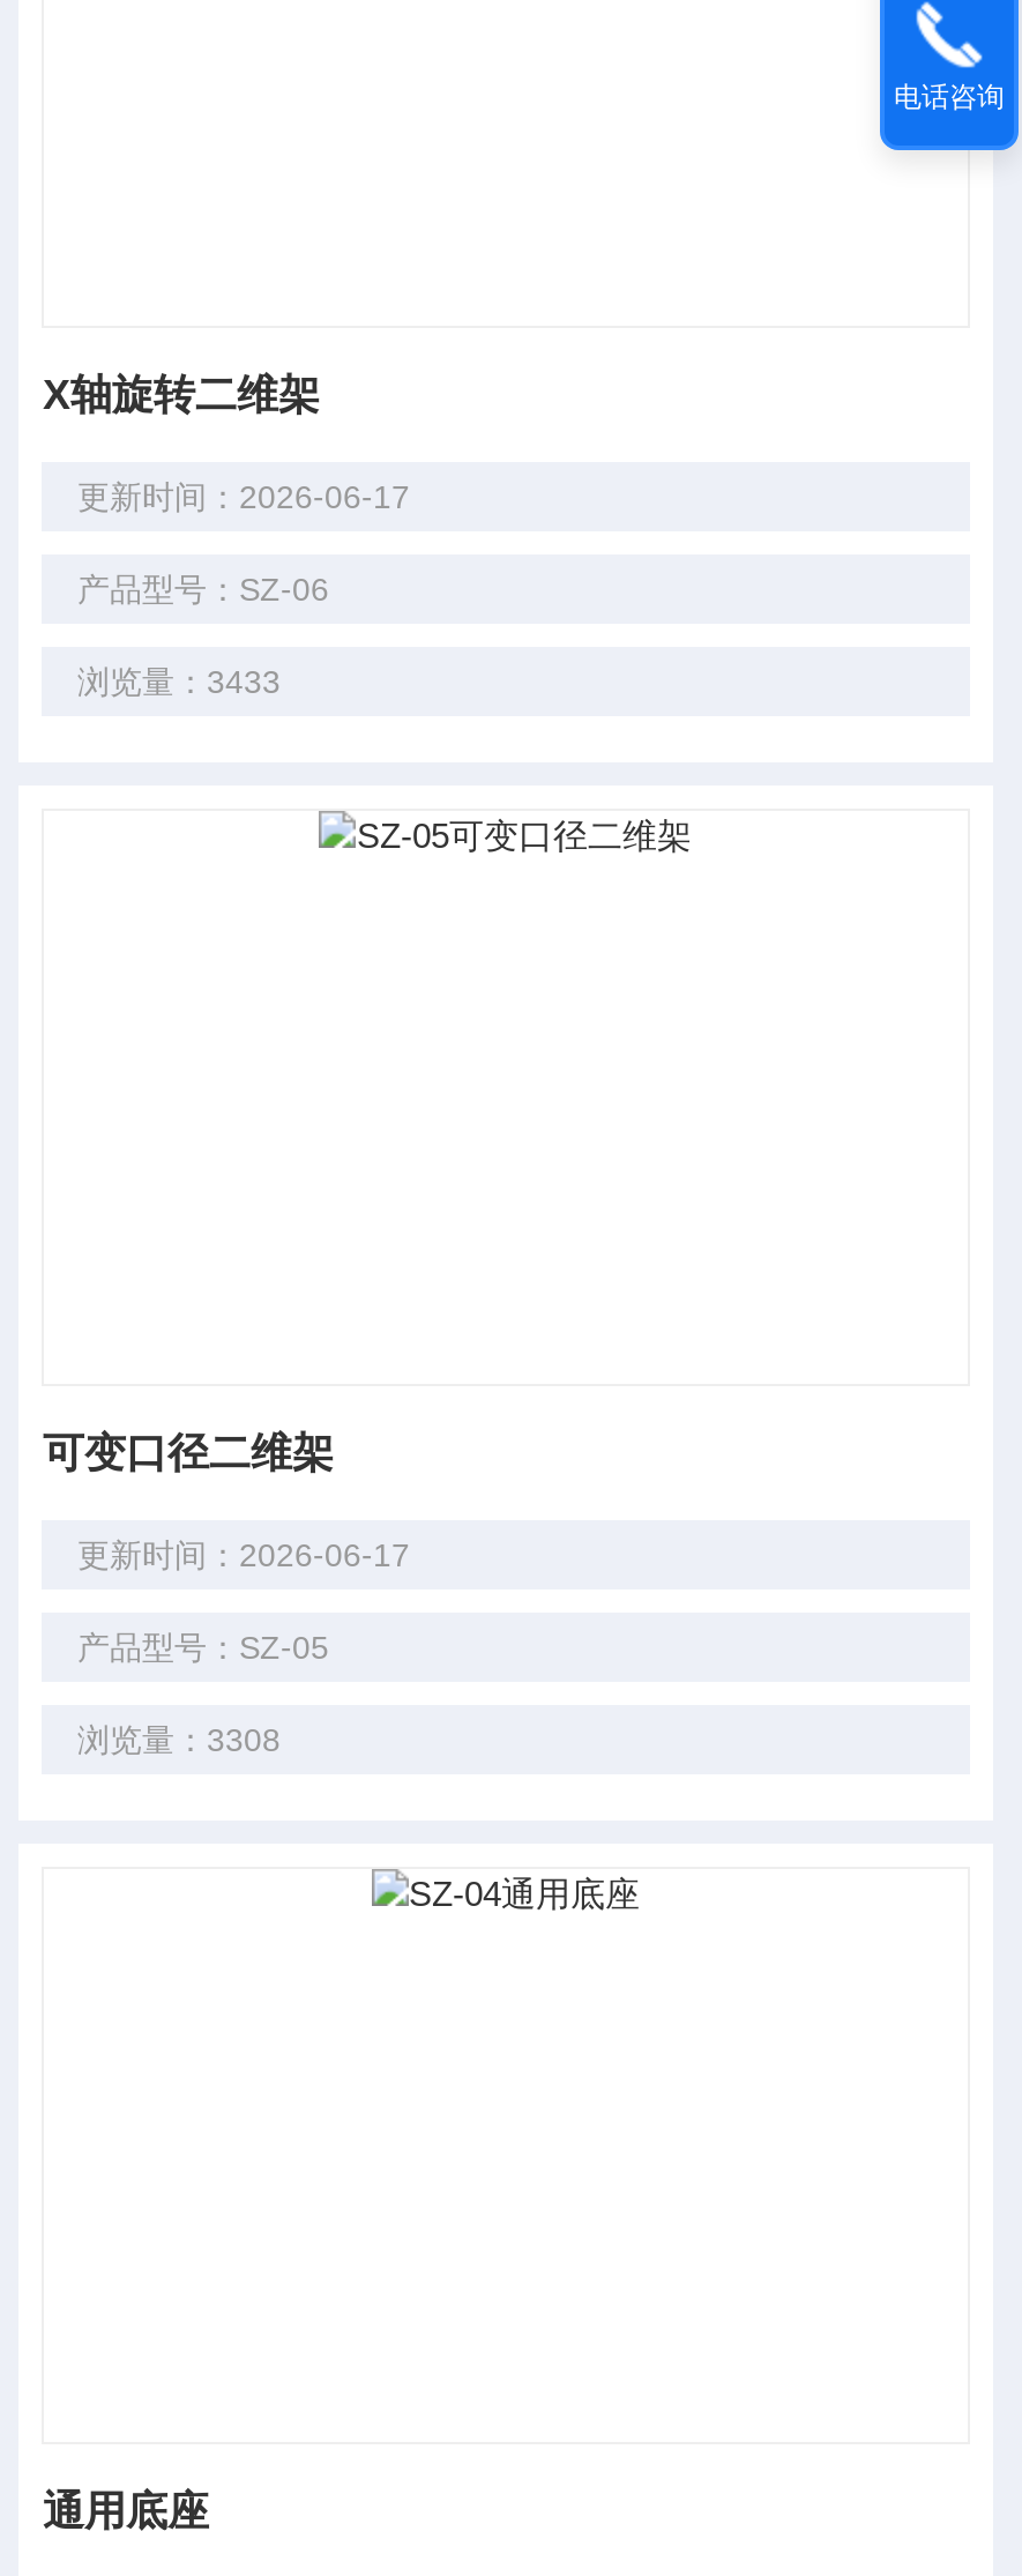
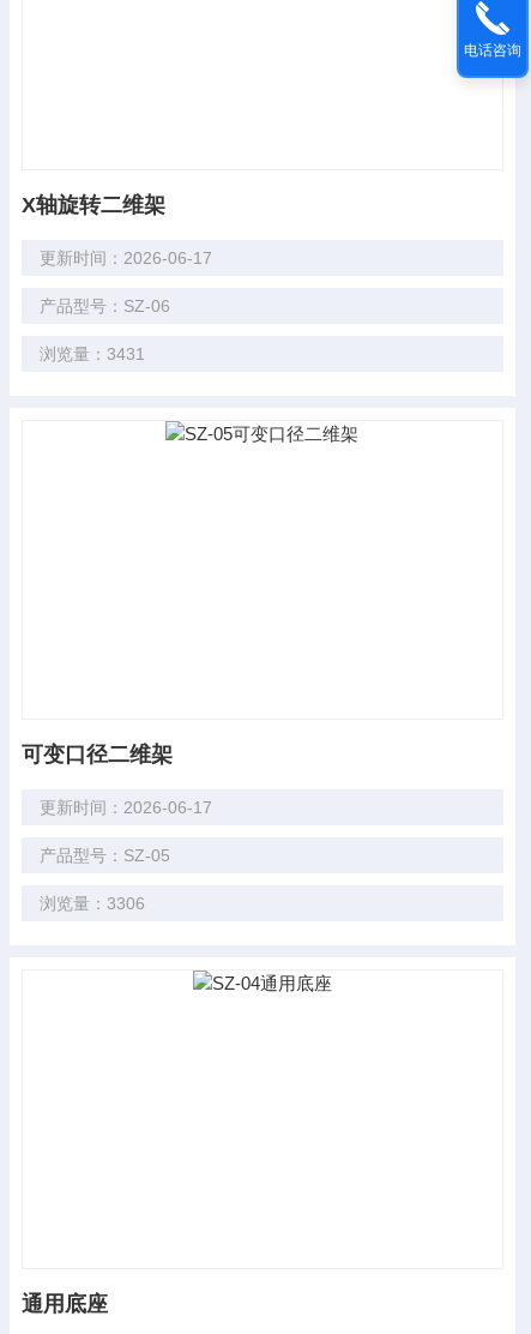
[77,663,280,700] 浏览量：3433 -> [40,344,146,363] 浏览量：3431
[77,1721,280,1758] 浏览量：3308 -> [40,894,146,913] 浏览量：3306

